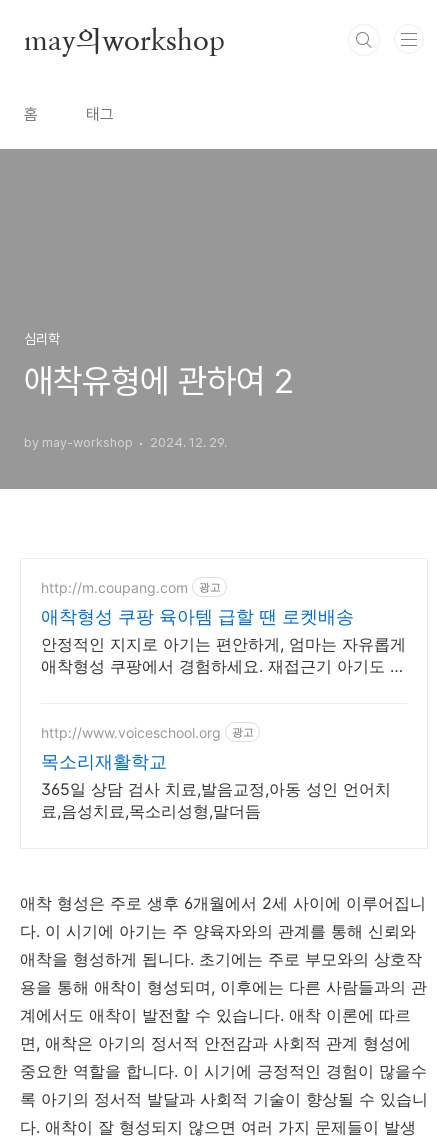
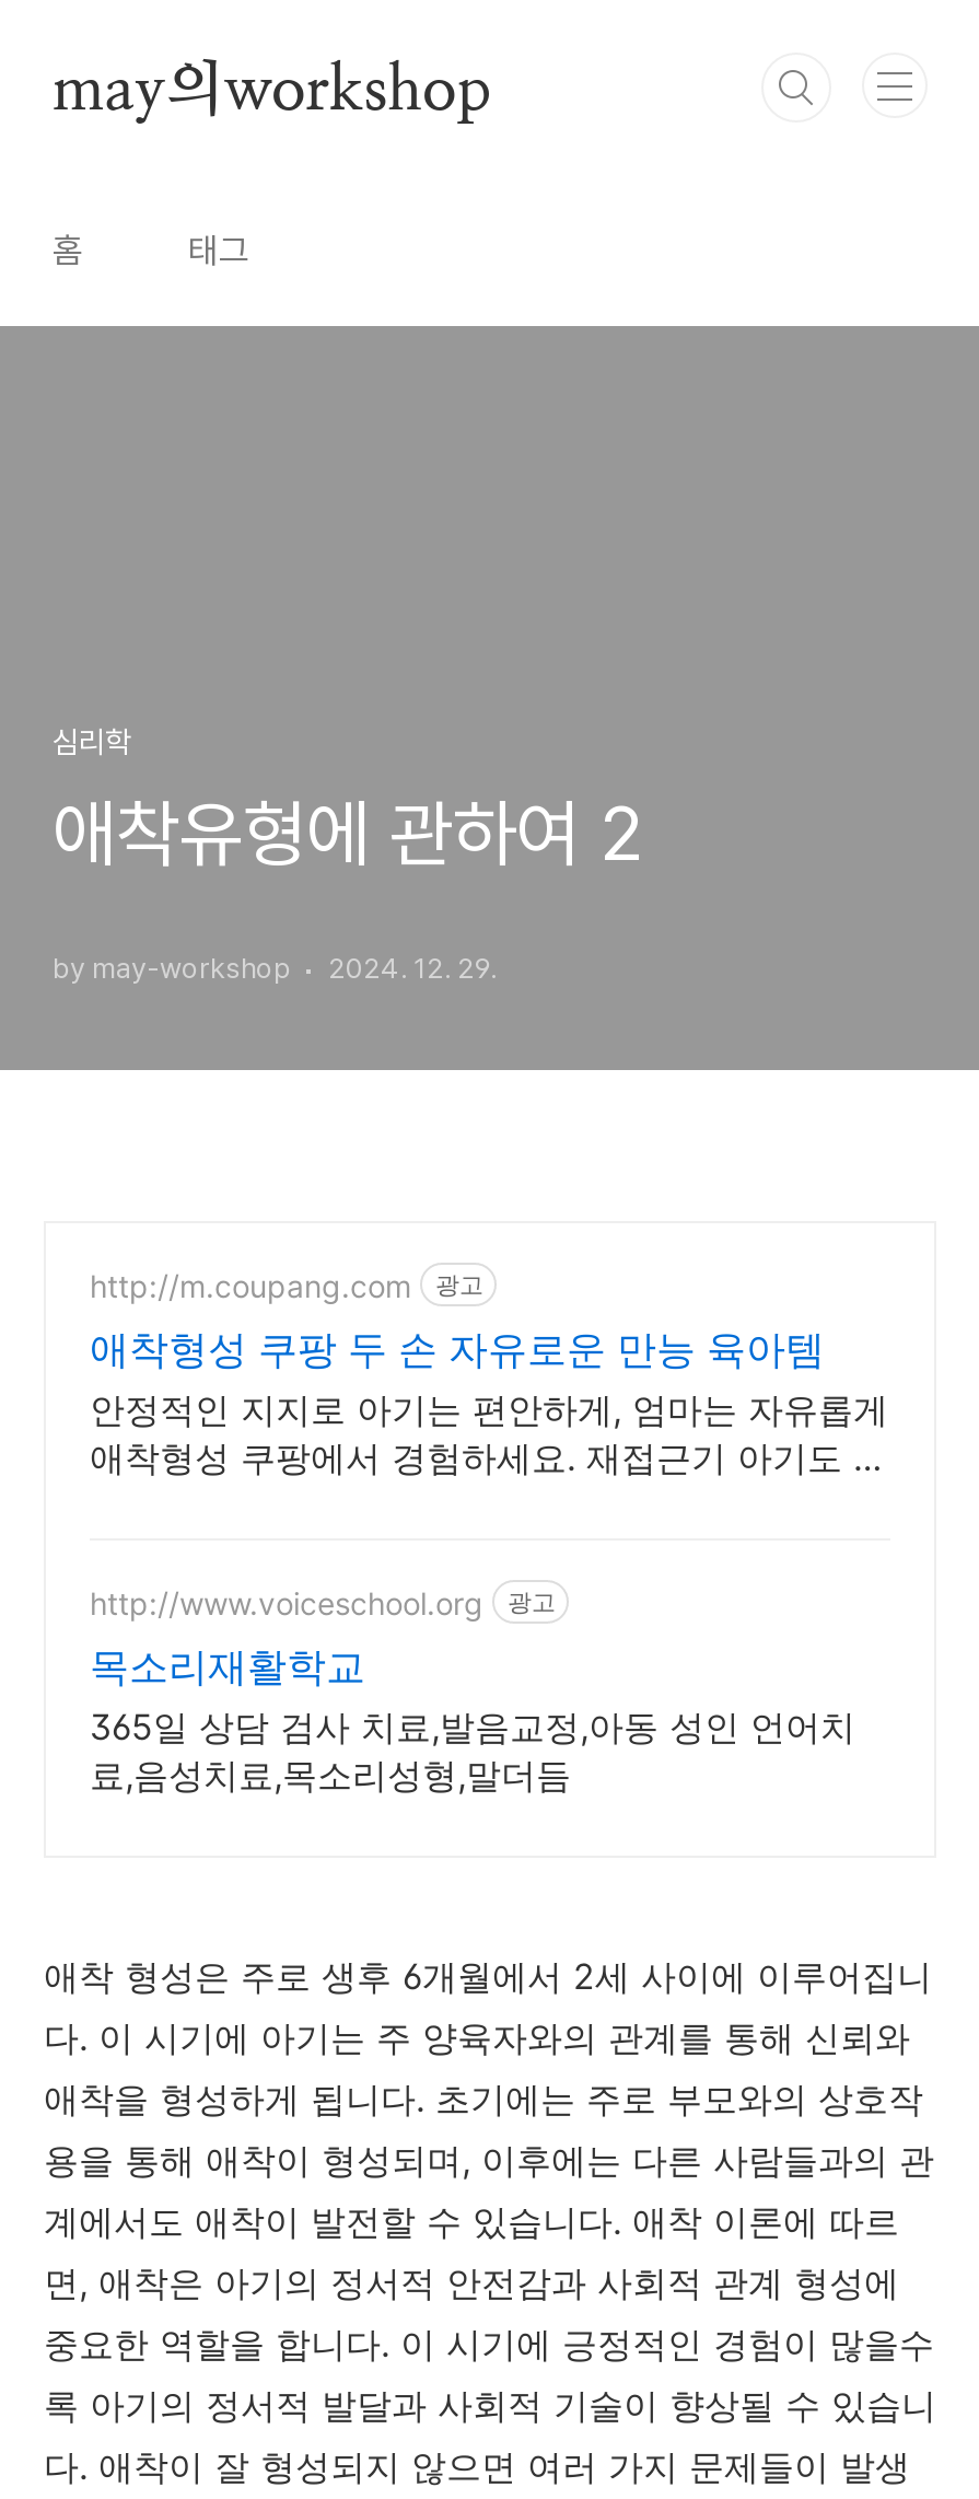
[41,606,354,627] 애착형성 쿠팡 육아템 급할 땐 로켓배송 -> [90,1326,825,1372] 애착형성 쿠팡 두 손 자유로운 만능 육아템

